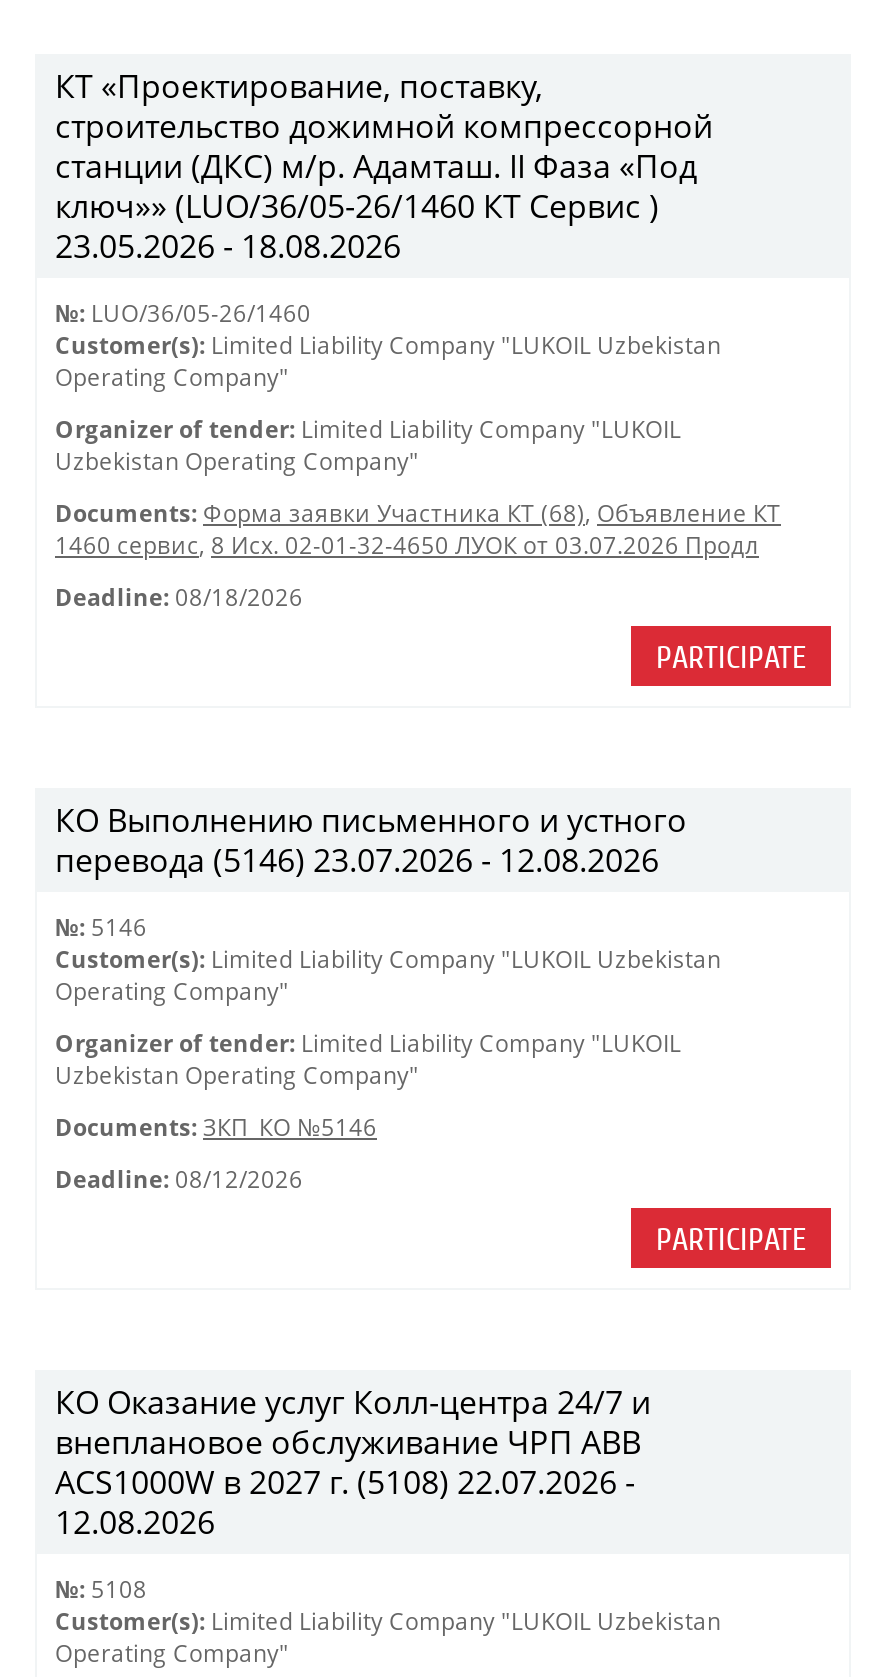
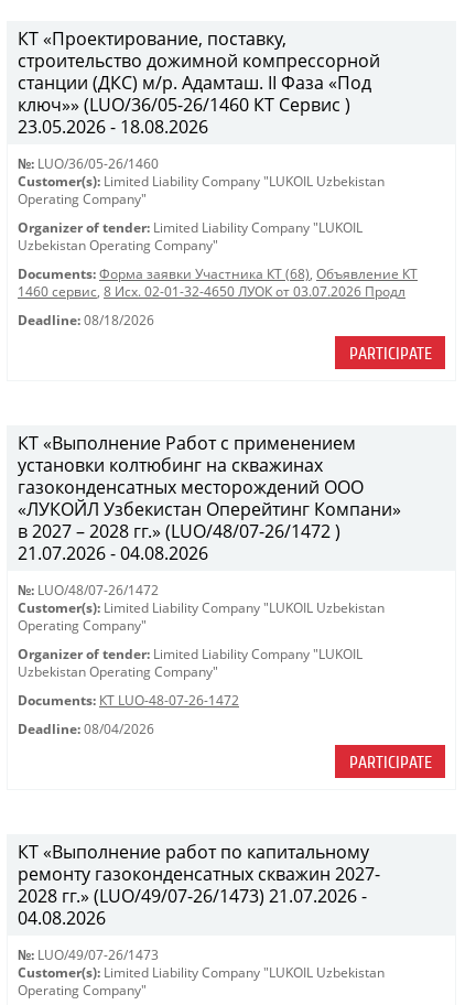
[55,798,687,882] КО Выполнению письменного и устного | перевода (5146) 23.07.2026 - 12.08.2026 -> [18,431,401,565] КТ «Выполнение Работ с применением | установки колтюбинг на скважинах | газоконденсатных месторождений ООО | «ЛУКОЙЛ Узбекистан Оперейтинг Компани» | в 2027 – 2028 гг.» (LUO/48/07-26/1472 ) | 21.07.2026 - 04.08.2026
[55,912,147,942] №: 5146 -> [18,582,159,598] №: LUO/48/07-26/1472
[55,1112,377,1142] Documents: ЗКП_КО №5146 -> [18,692,239,709] Documents: КТ LUO-48-07-26-1472
[55,1164,303,1194] Deadline: 08/12/2026 -> [18,721,154,737] Deadline: 08/04/2026
[55,1380,651,1544] КО Оказание услуг Колл-центра 24/7 и | внеплановое обслуживание ЧРП АВВ | ACS1000W в 2027 г. (5108) 22.07.2026 - | 12.08.2026 -> [18,840,380,930] КТ «Выполнение работ по капитальному | ремонту газоконденсатных скважин 2027- | 2028 гг.» (LUO/49/07-26/1473) 21.07.2026 - | 04.08.2026
[55,1574,147,1604] №: 5108 -> [18,947,159,963] №: LUO/49/07-26/1473

